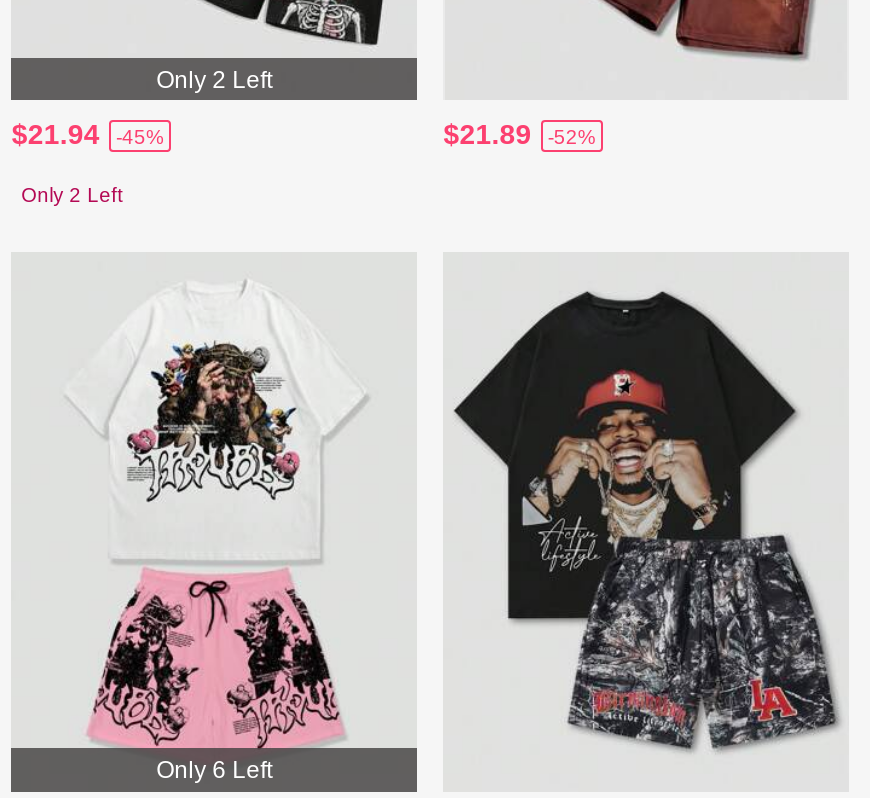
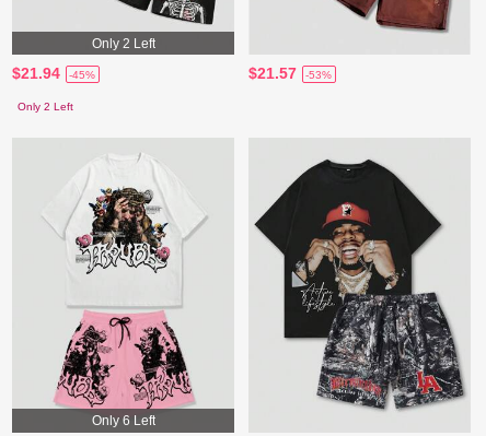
[443,119,531,151] $21.89 -> [249,65,297,83] $21.57
[548,125,596,147] -52% -> [306,68,332,80] -53%

